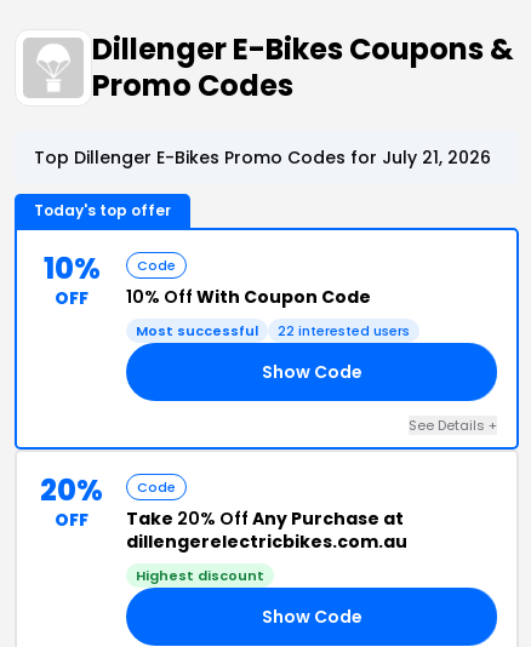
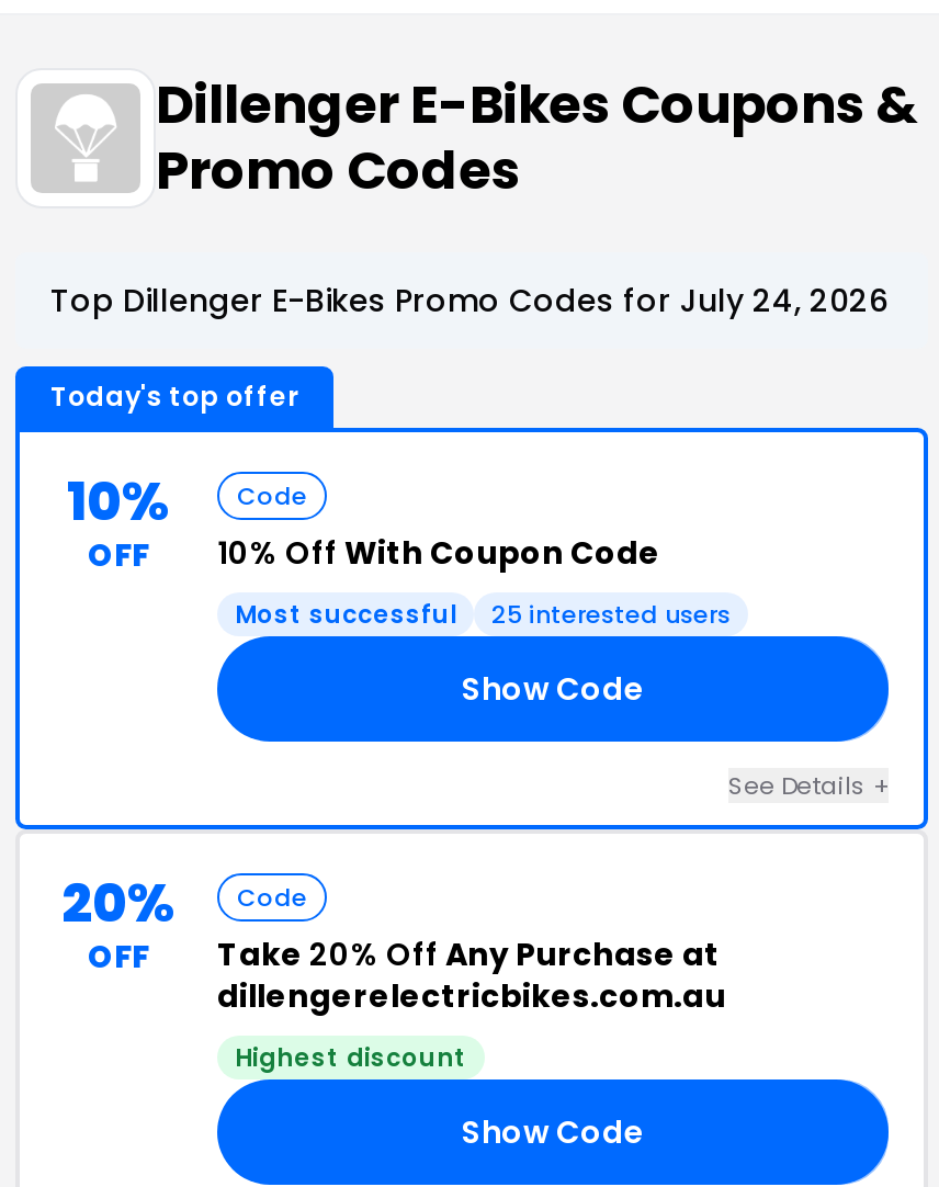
[34,145,491,170] Top Dillenger E-Bikes Promo Codes for July 21, 2026 -> [50,279,889,323] Top Dillenger E-Bikes Promo Codes for July 24, 2026
[278,321,410,340] 22 interested users -> [491,597,731,632] 25 interested users

